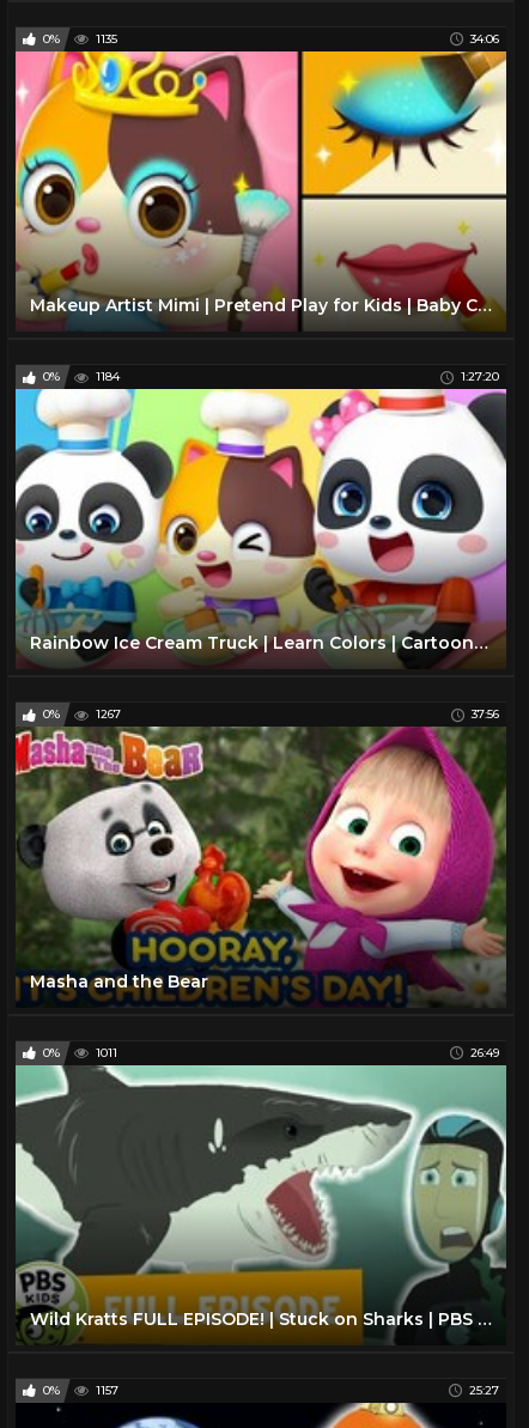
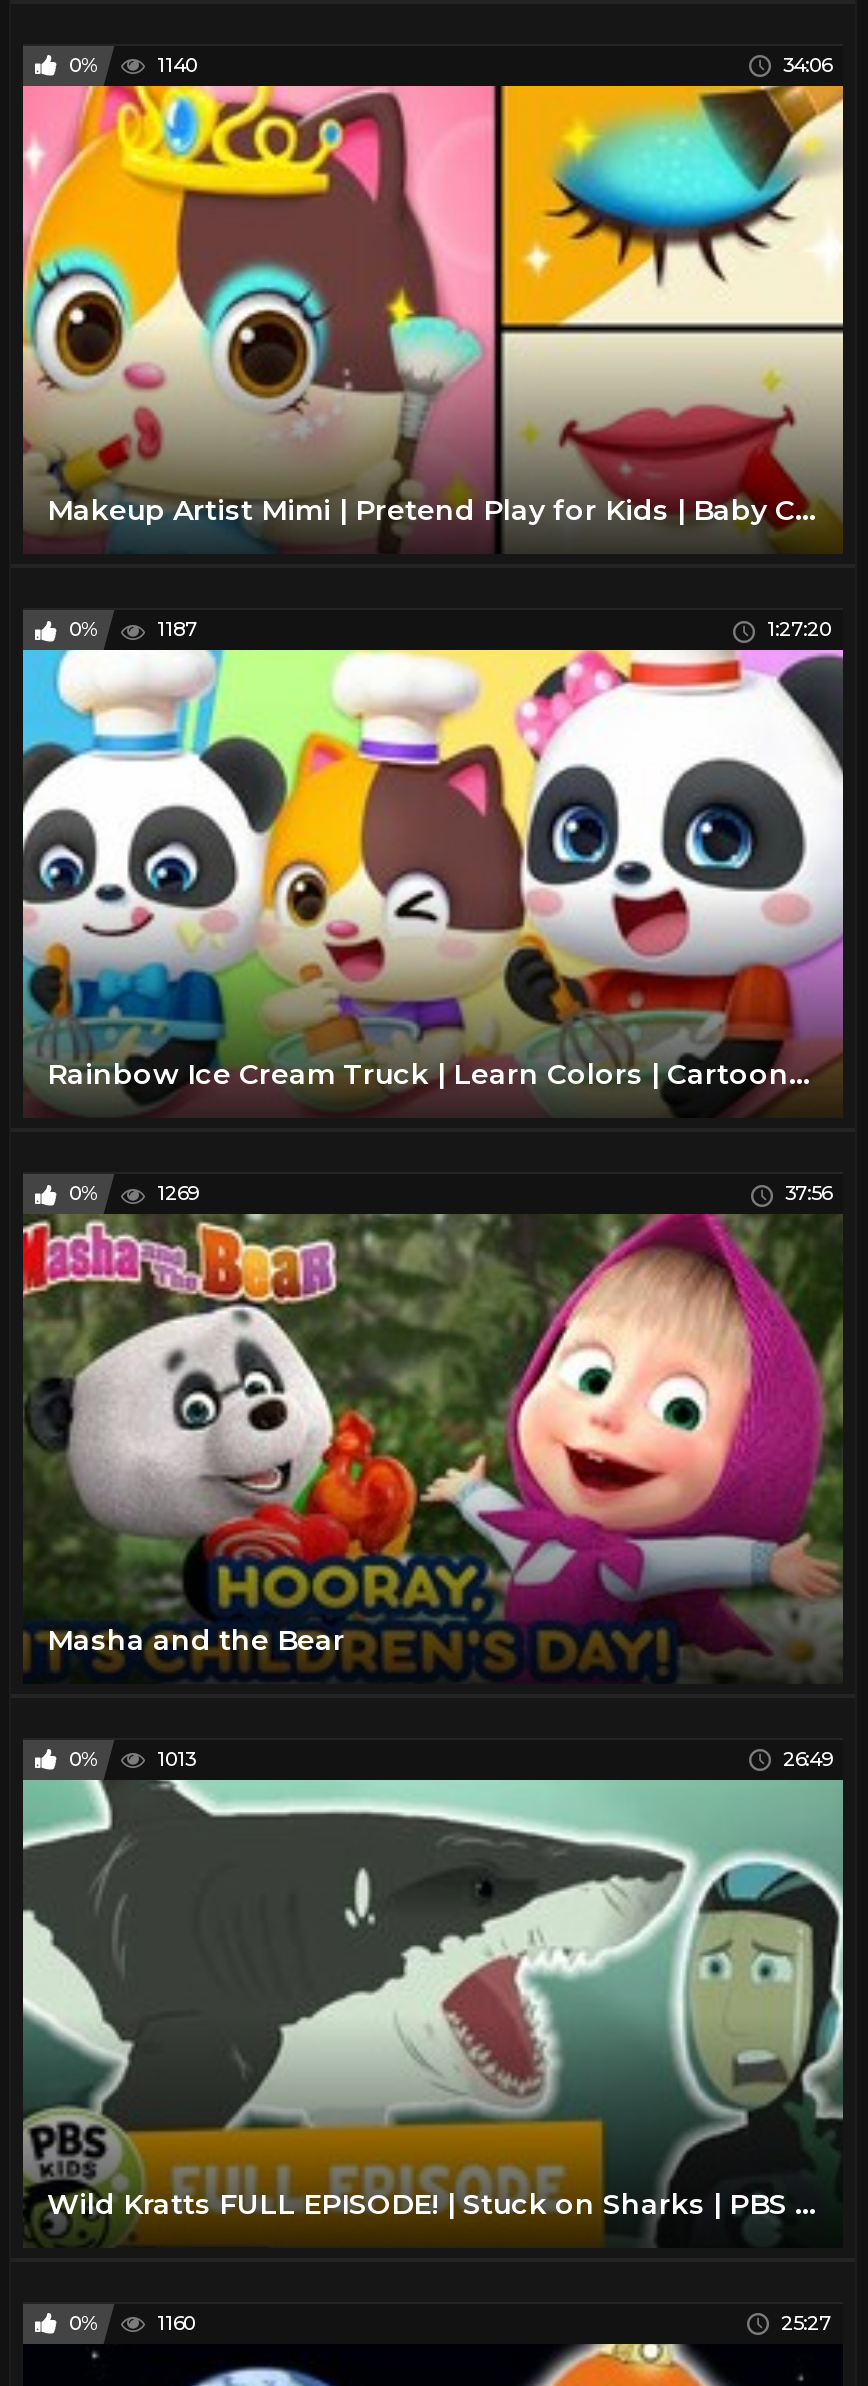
[96,31,117,47] 1135 -> [157,52,197,78] 1140
[96,369,120,384] 1184 -> [157,616,197,642] 1187
[96,707,121,722] 1267 -> [157,1181,197,1207] 1269
[96,1045,117,1060] 1011 -> [157,1746,195,1772] 1013
[96,1383,118,1398] 1157 -> [157,2310,195,2336] 1160

